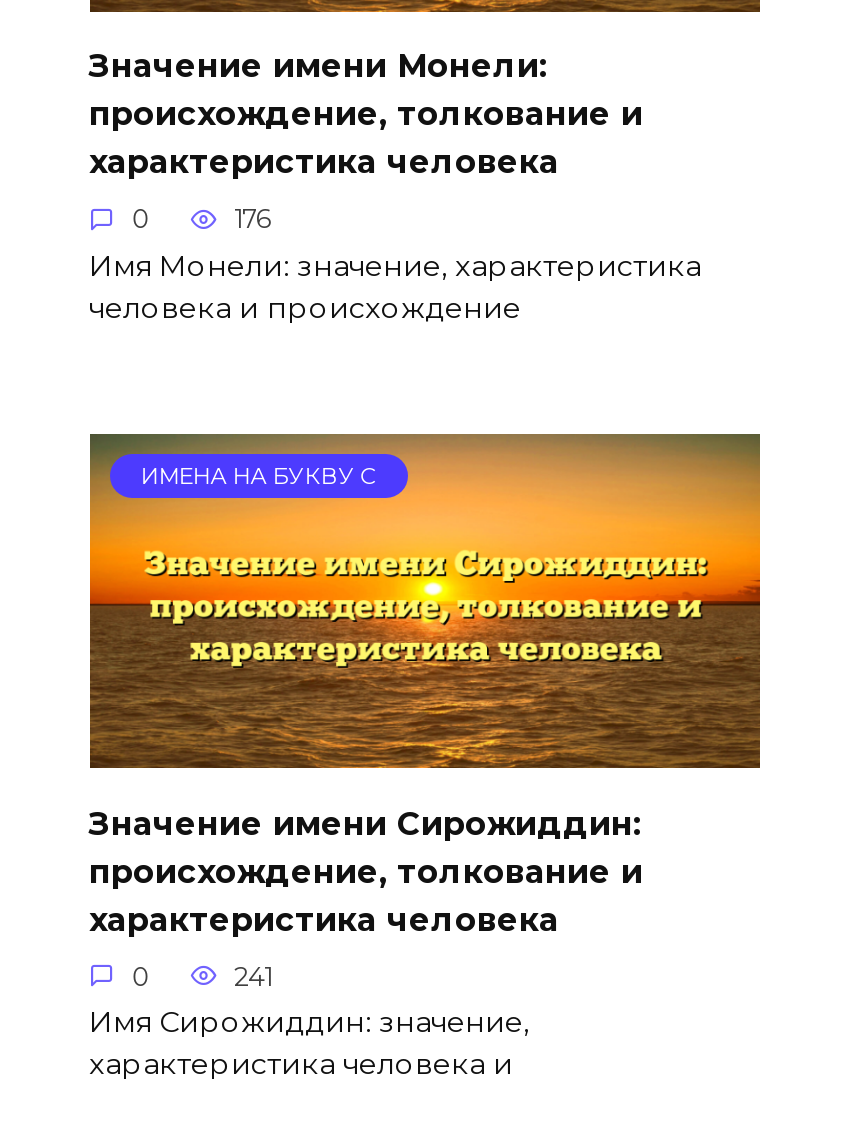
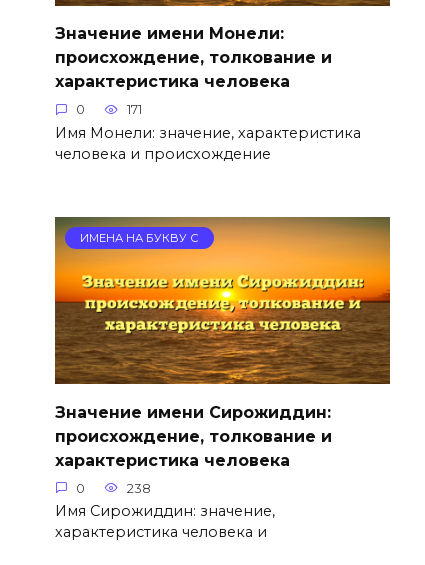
[234,205,272,235] 176 -> [127,102,142,117] 171
[234,961,272,991] 241 -> [127,481,151,496] 238

